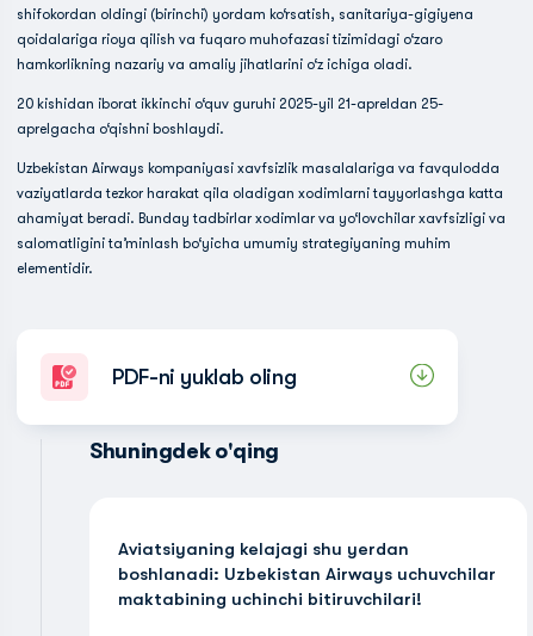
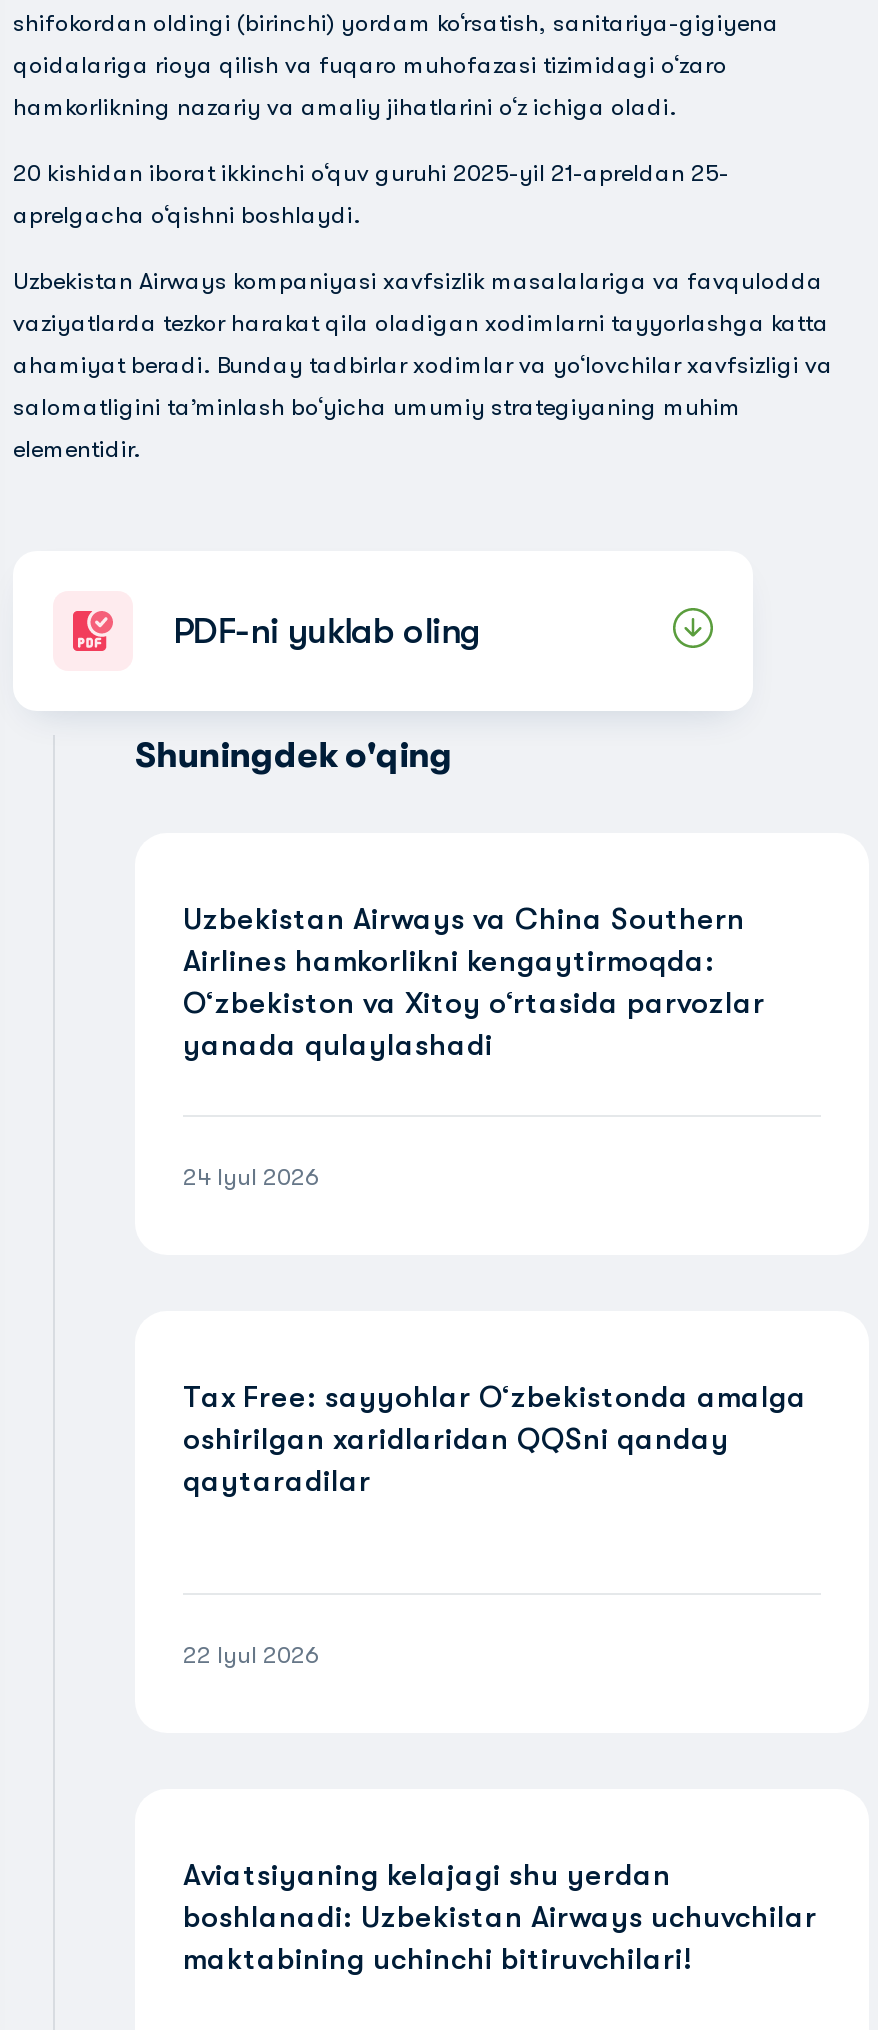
none -> [183,901,765,1063] Uzbekistan Airways va China Southern | Airlines hamkorlikni kengaytirmoqda: | O‘zbekiston va Xitoy o‘rtasida parvozlar | yanada qulaylashadi
none -> [183,1163,319,1191] 24 Iyul 2026
none -> [183,1379,807,1499] Tax Free: sayyohlar O‘zbekistonda amalga | oshirilgan xaridlaridan QQSni qanday | qaytaradilar
none -> [183,1641,319,1669] 22 Iyul 2026

